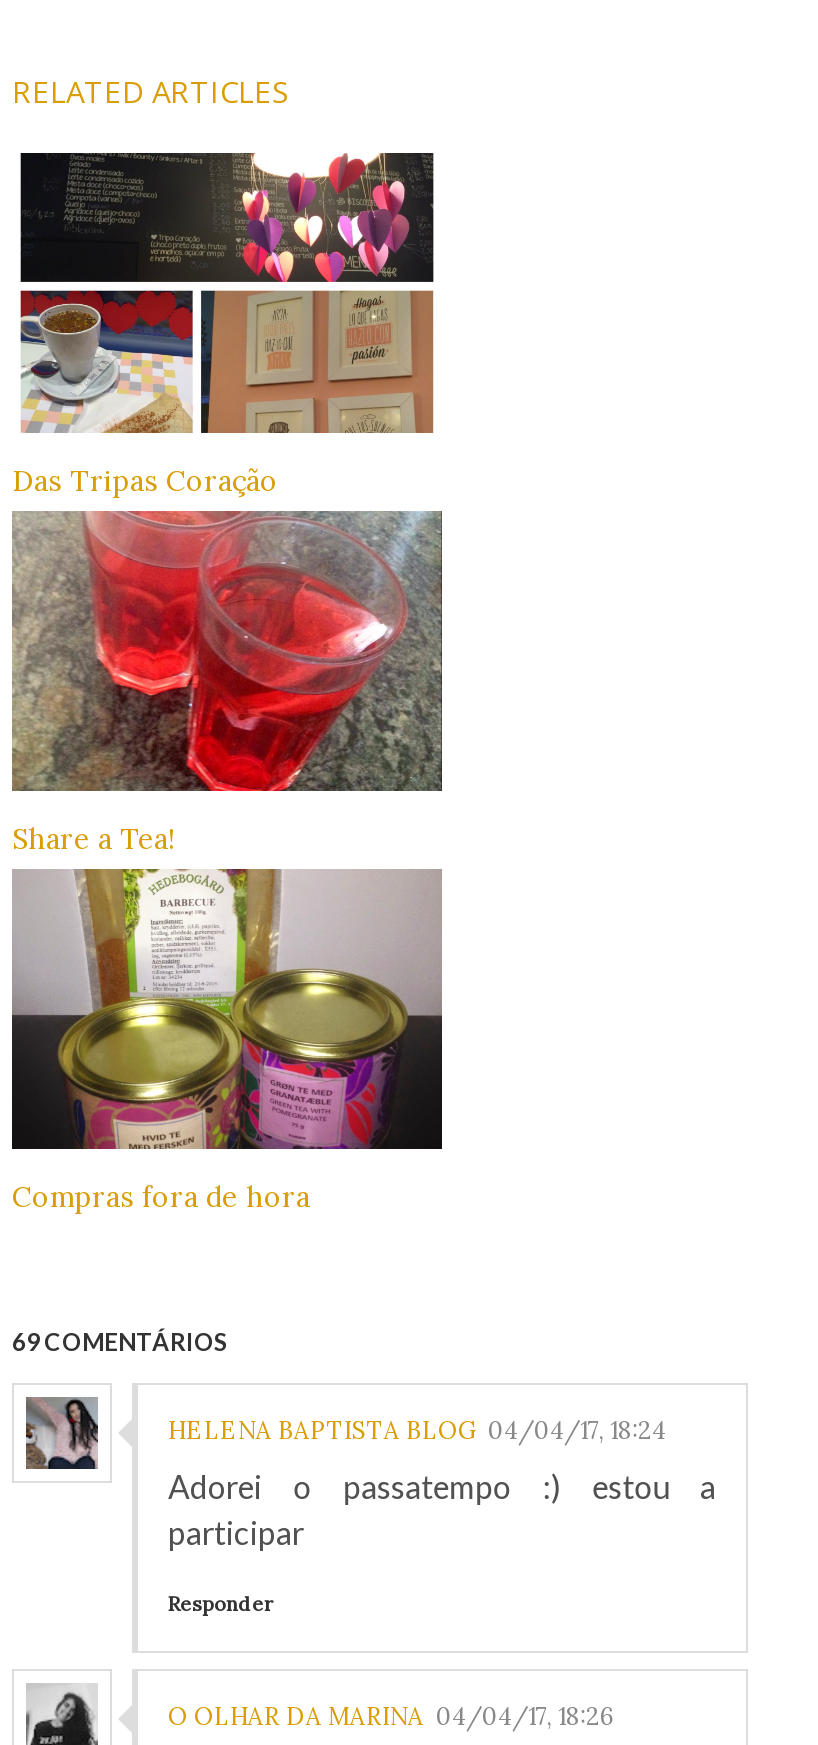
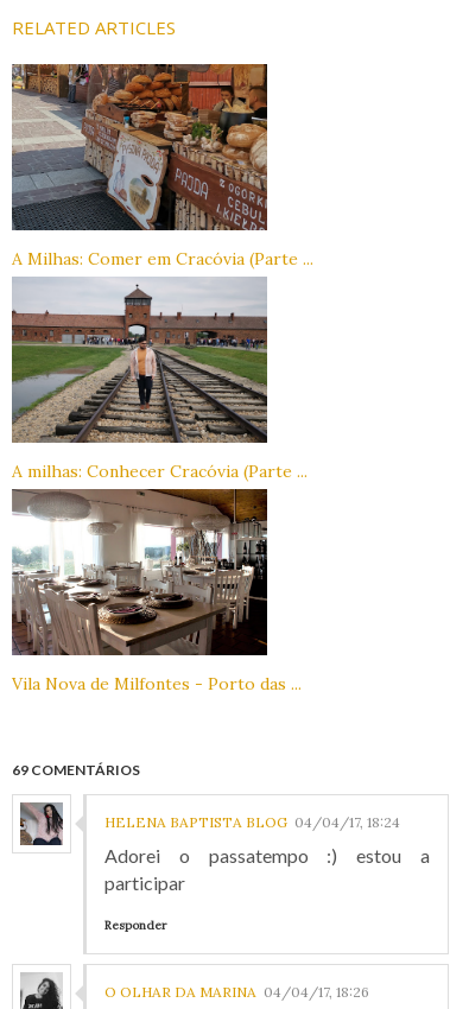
[12,151,442,499] [image] | Das Tripas Coração -> [11,63,313,269] [image] | A Milhas: Comer em Cracóvia (Parte ...
[12,513,442,857] [image] | Share a Tea! -> [12,278,308,482] [image] | A milhas: Conhecer Cracóvia (Parte ...
[10,871,442,1215] [image] | Compras fora de hora -> [11,490,302,694] [image] | Vila Nova de Milfontes - Porto das ...

